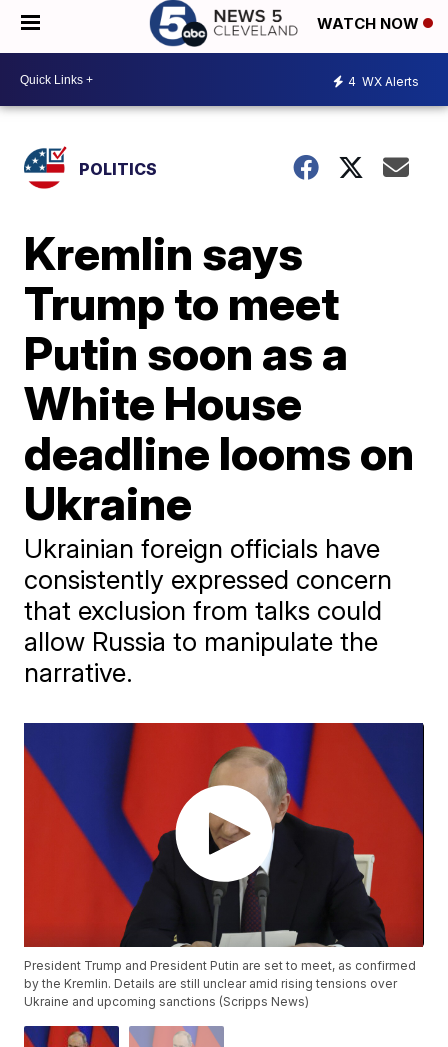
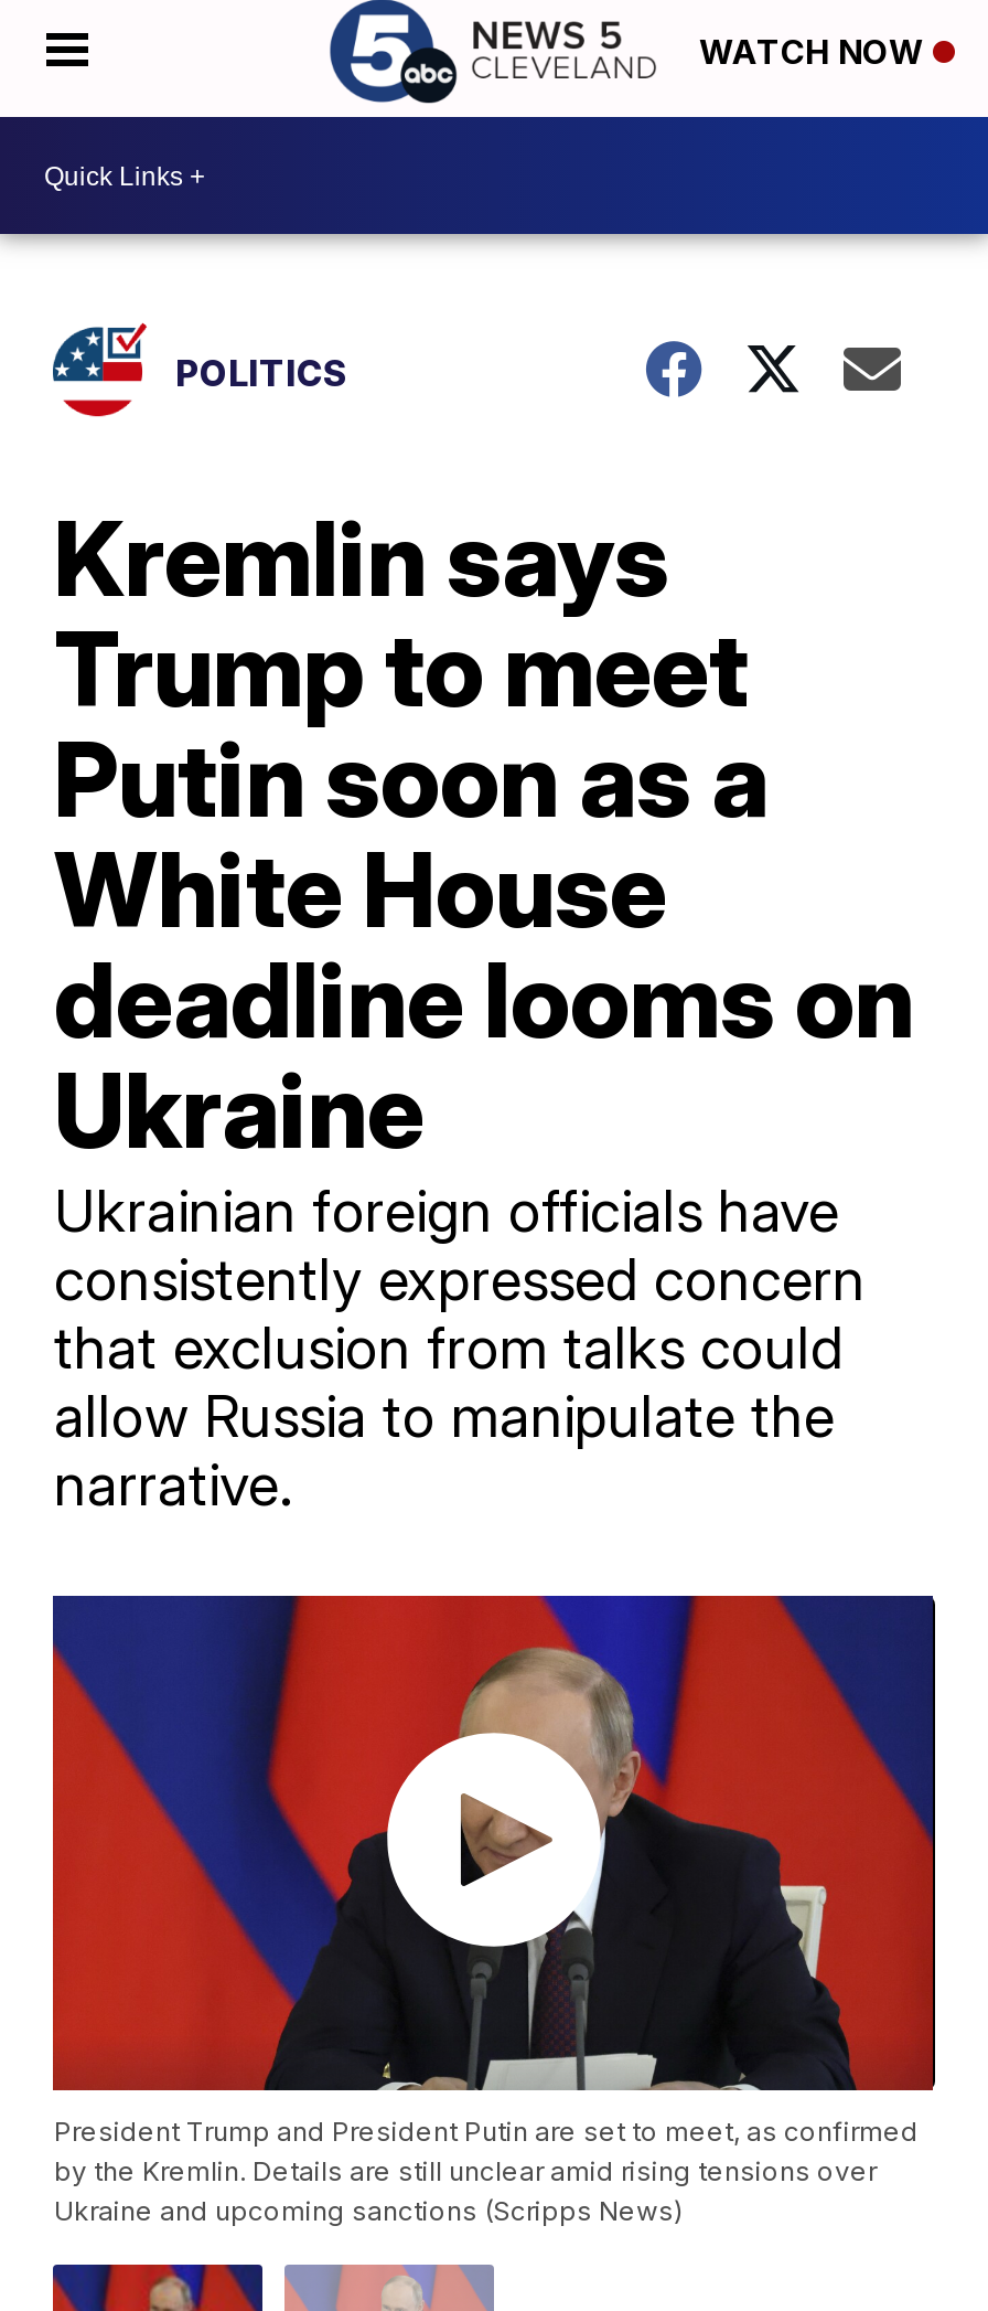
[348,73,419,88] 4 WX Alerts -> none

